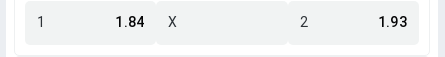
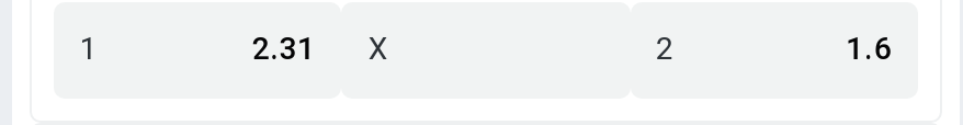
[115,14,178,30] 1.84 X -> [252,31,388,66] 2.31 X
[378,14,407,30] 1.93 -> [846,31,892,66] 1.6

